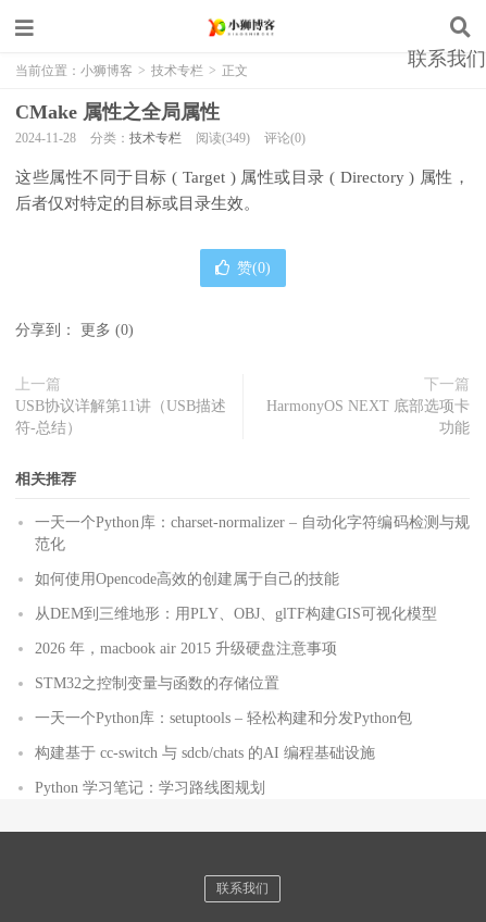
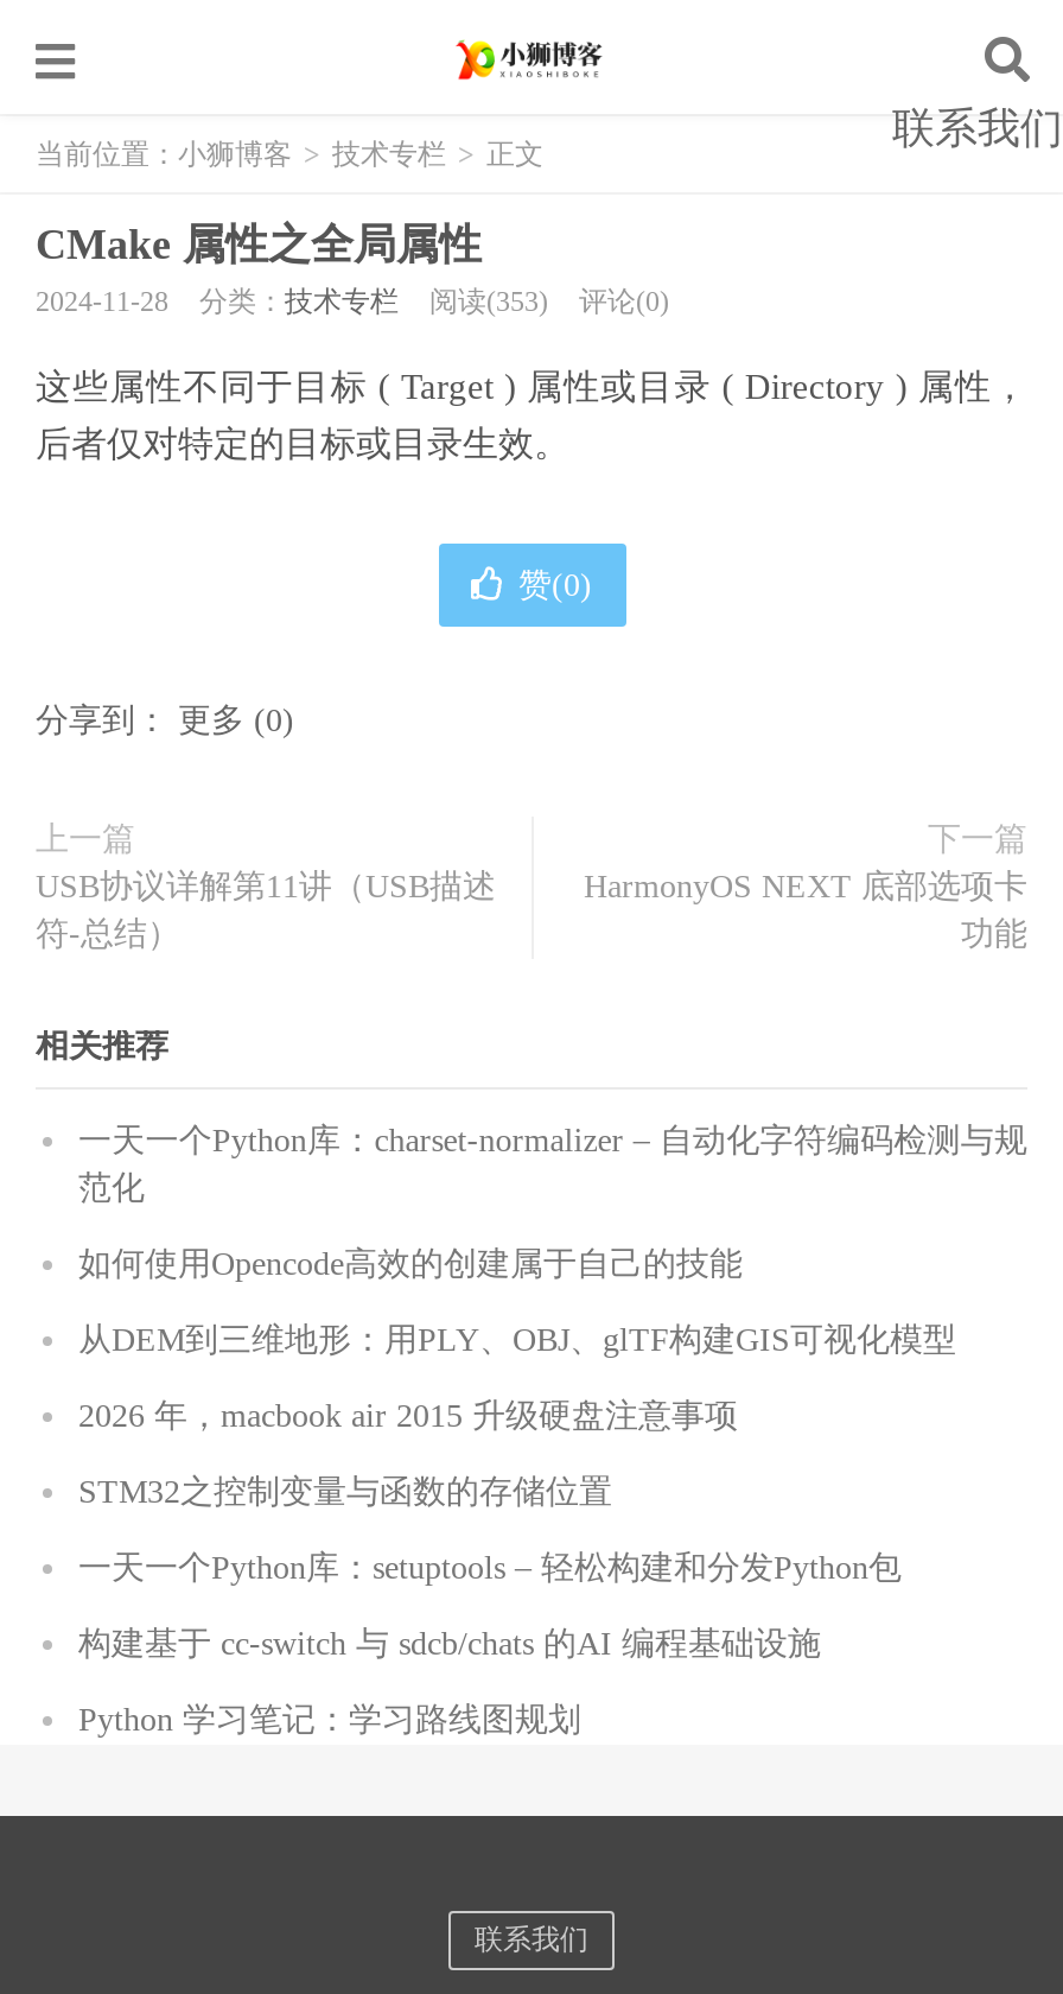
[15,130,306,146] 2024-11-28 分类：技术专栏 阅读(349) 评论(0) -> [36,285,669,318] 2024-11-28 分类：技术专栏 阅读(353) 评论(0)

